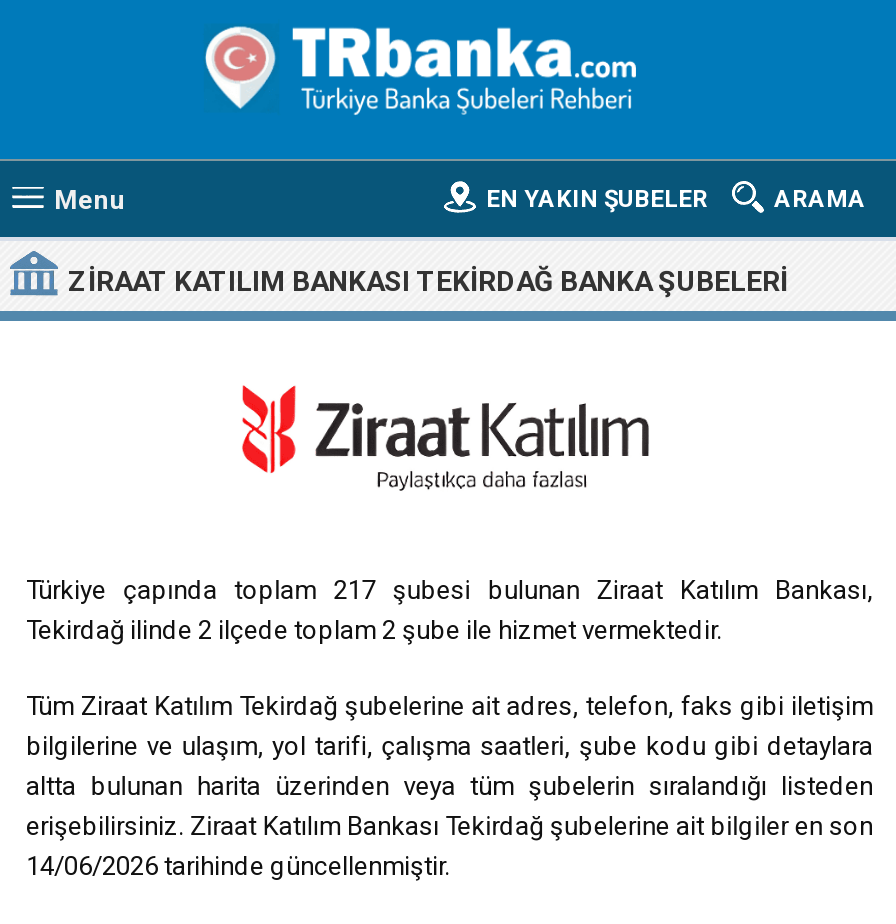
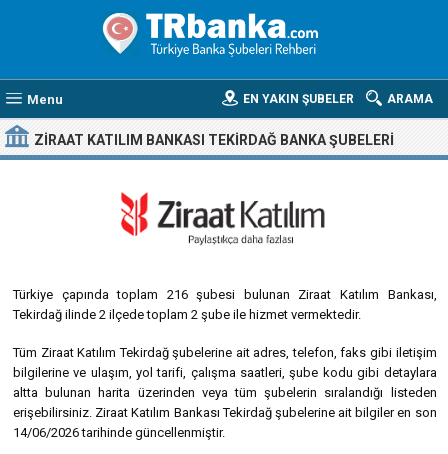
[26,575,873,605] Türkiye çapında toplam 217 şubesi bulunan Ziraat Katılım Bankası, -> [13,287,436,302] Türkiye çapında toplam 216 şubesi bulunan Ziraat Katılım Bankası,

